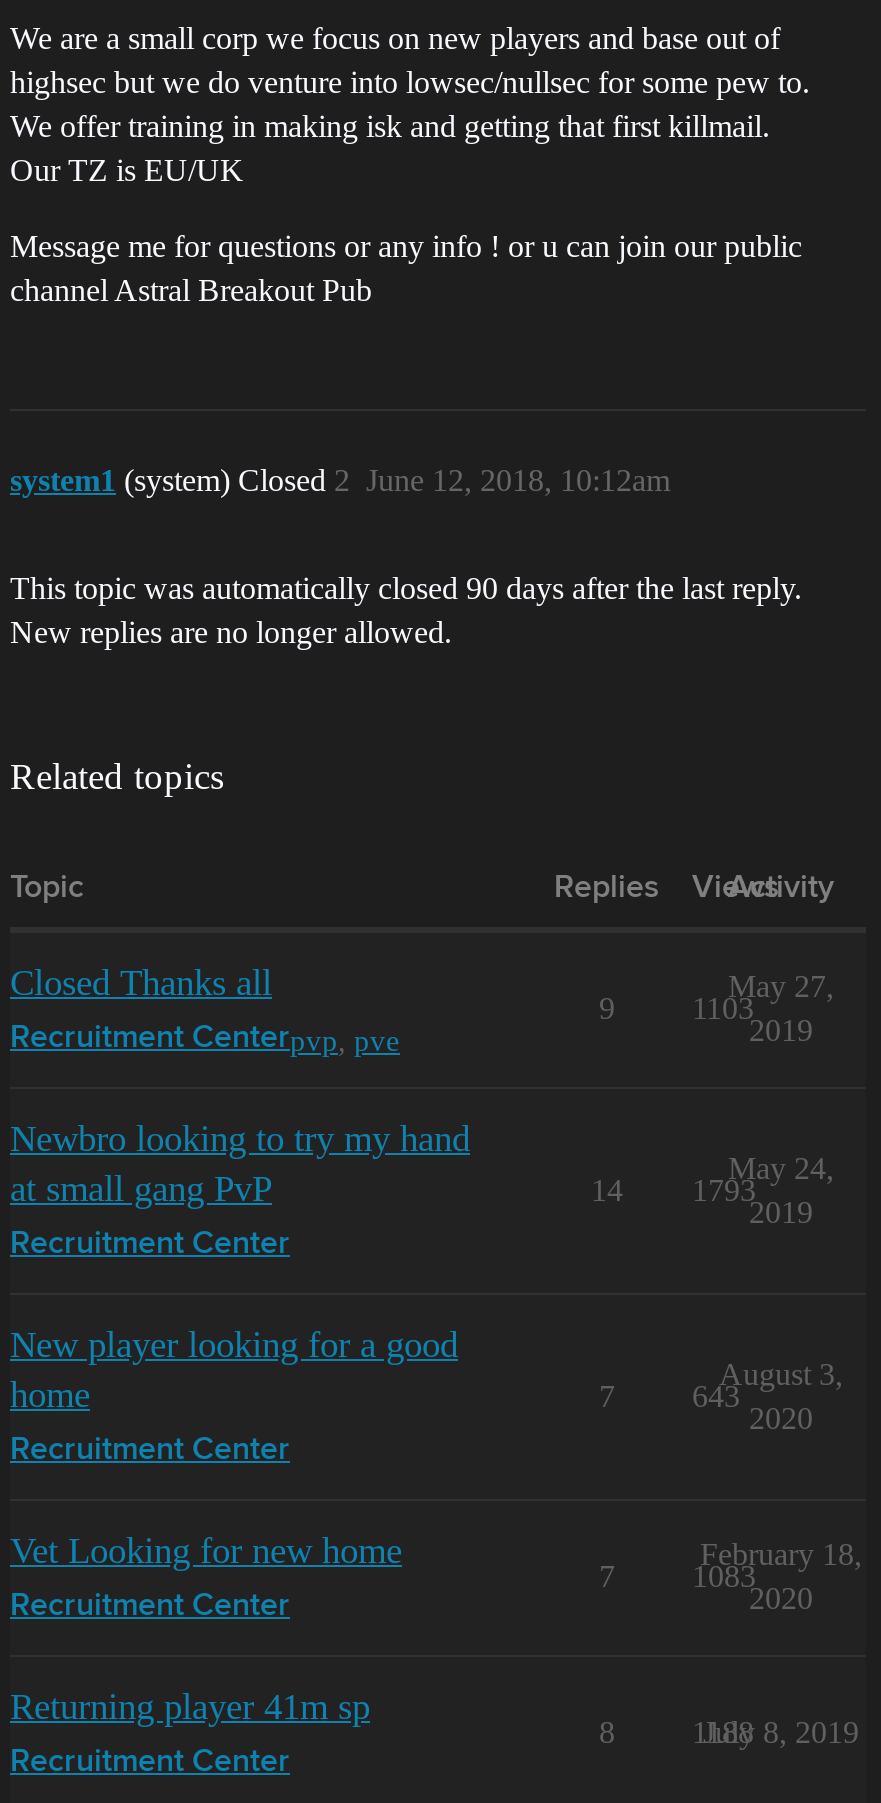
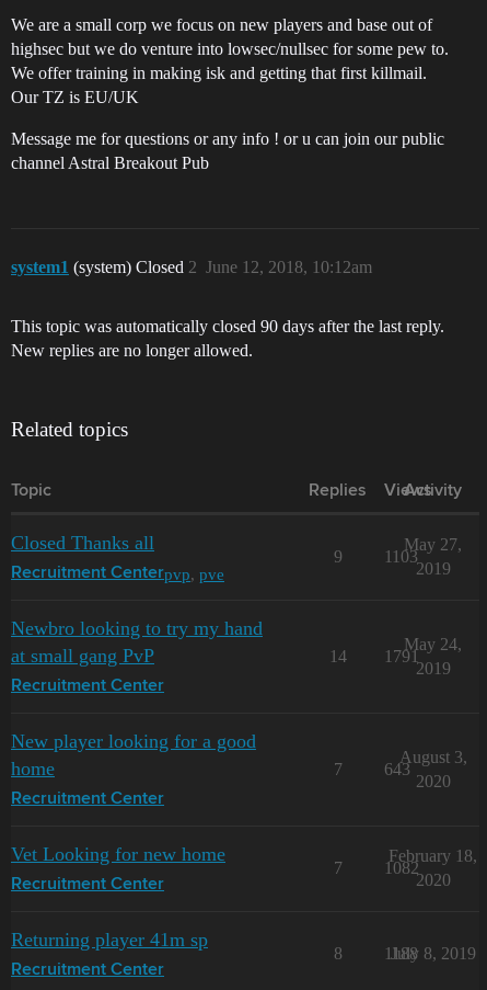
[692,1173,756,1207] 1793 -> [384,647,419,665] 1791
[692,1559,756,1593] 1083 -> [384,858,419,877] 1082

